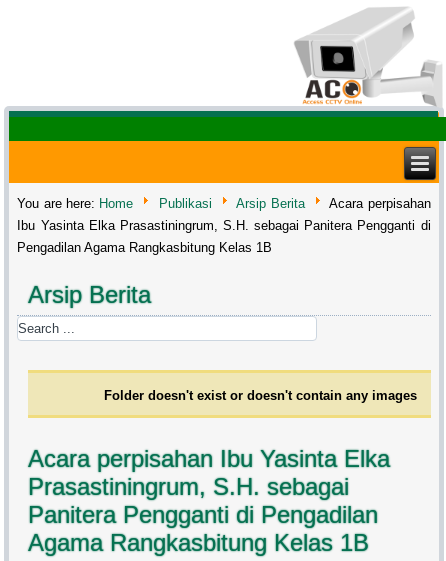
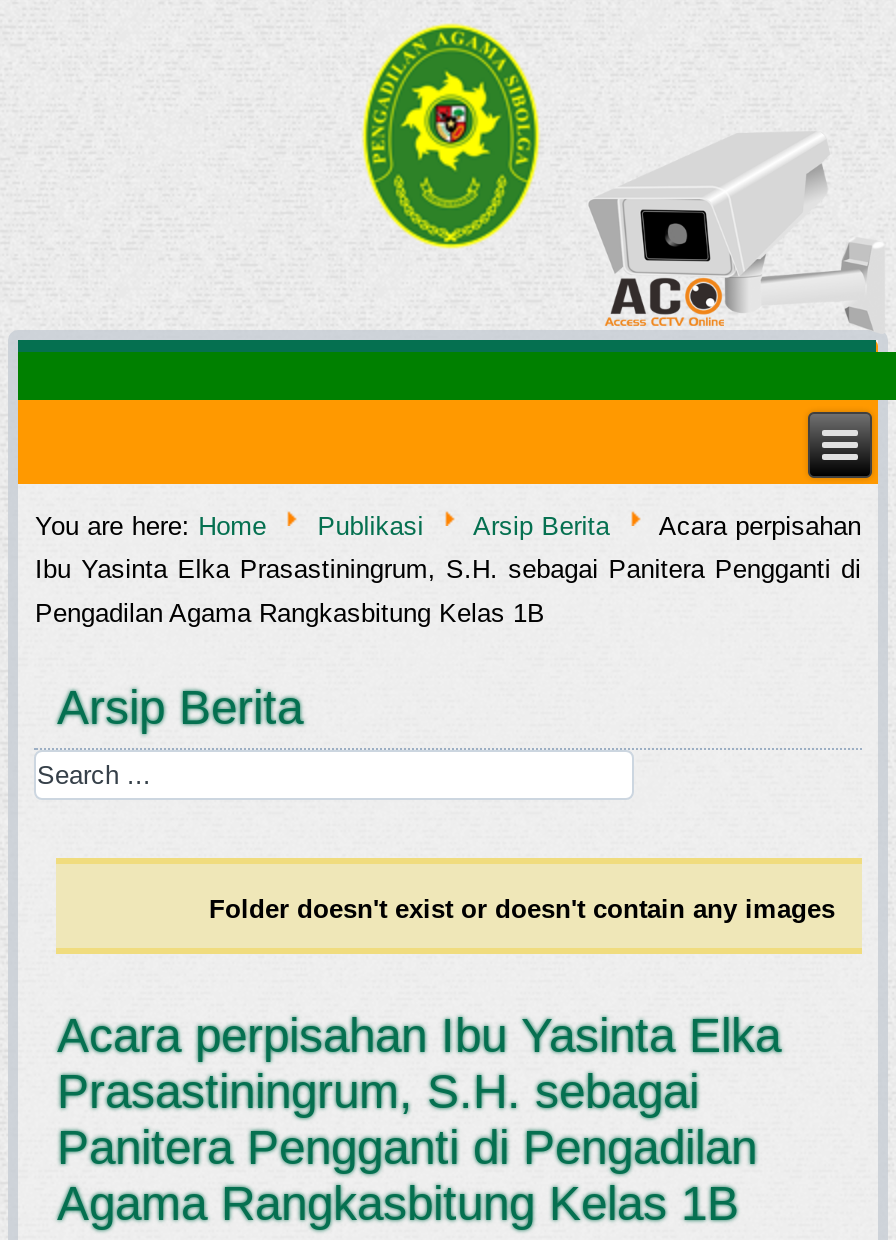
none -> [360,20,544,252] [image]

